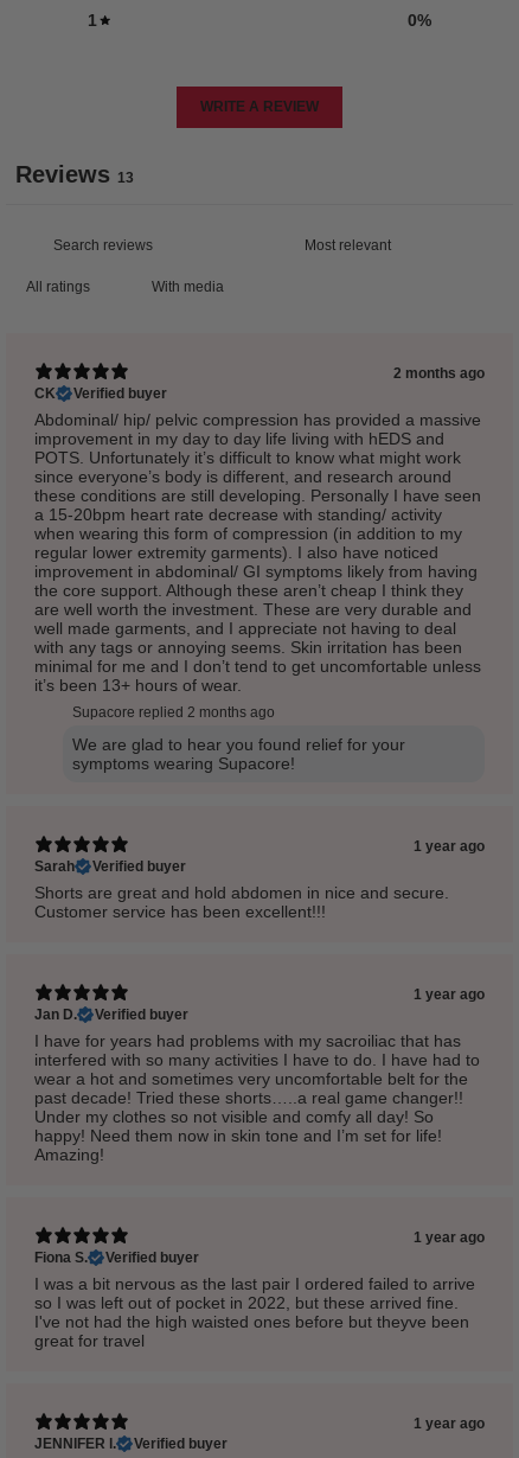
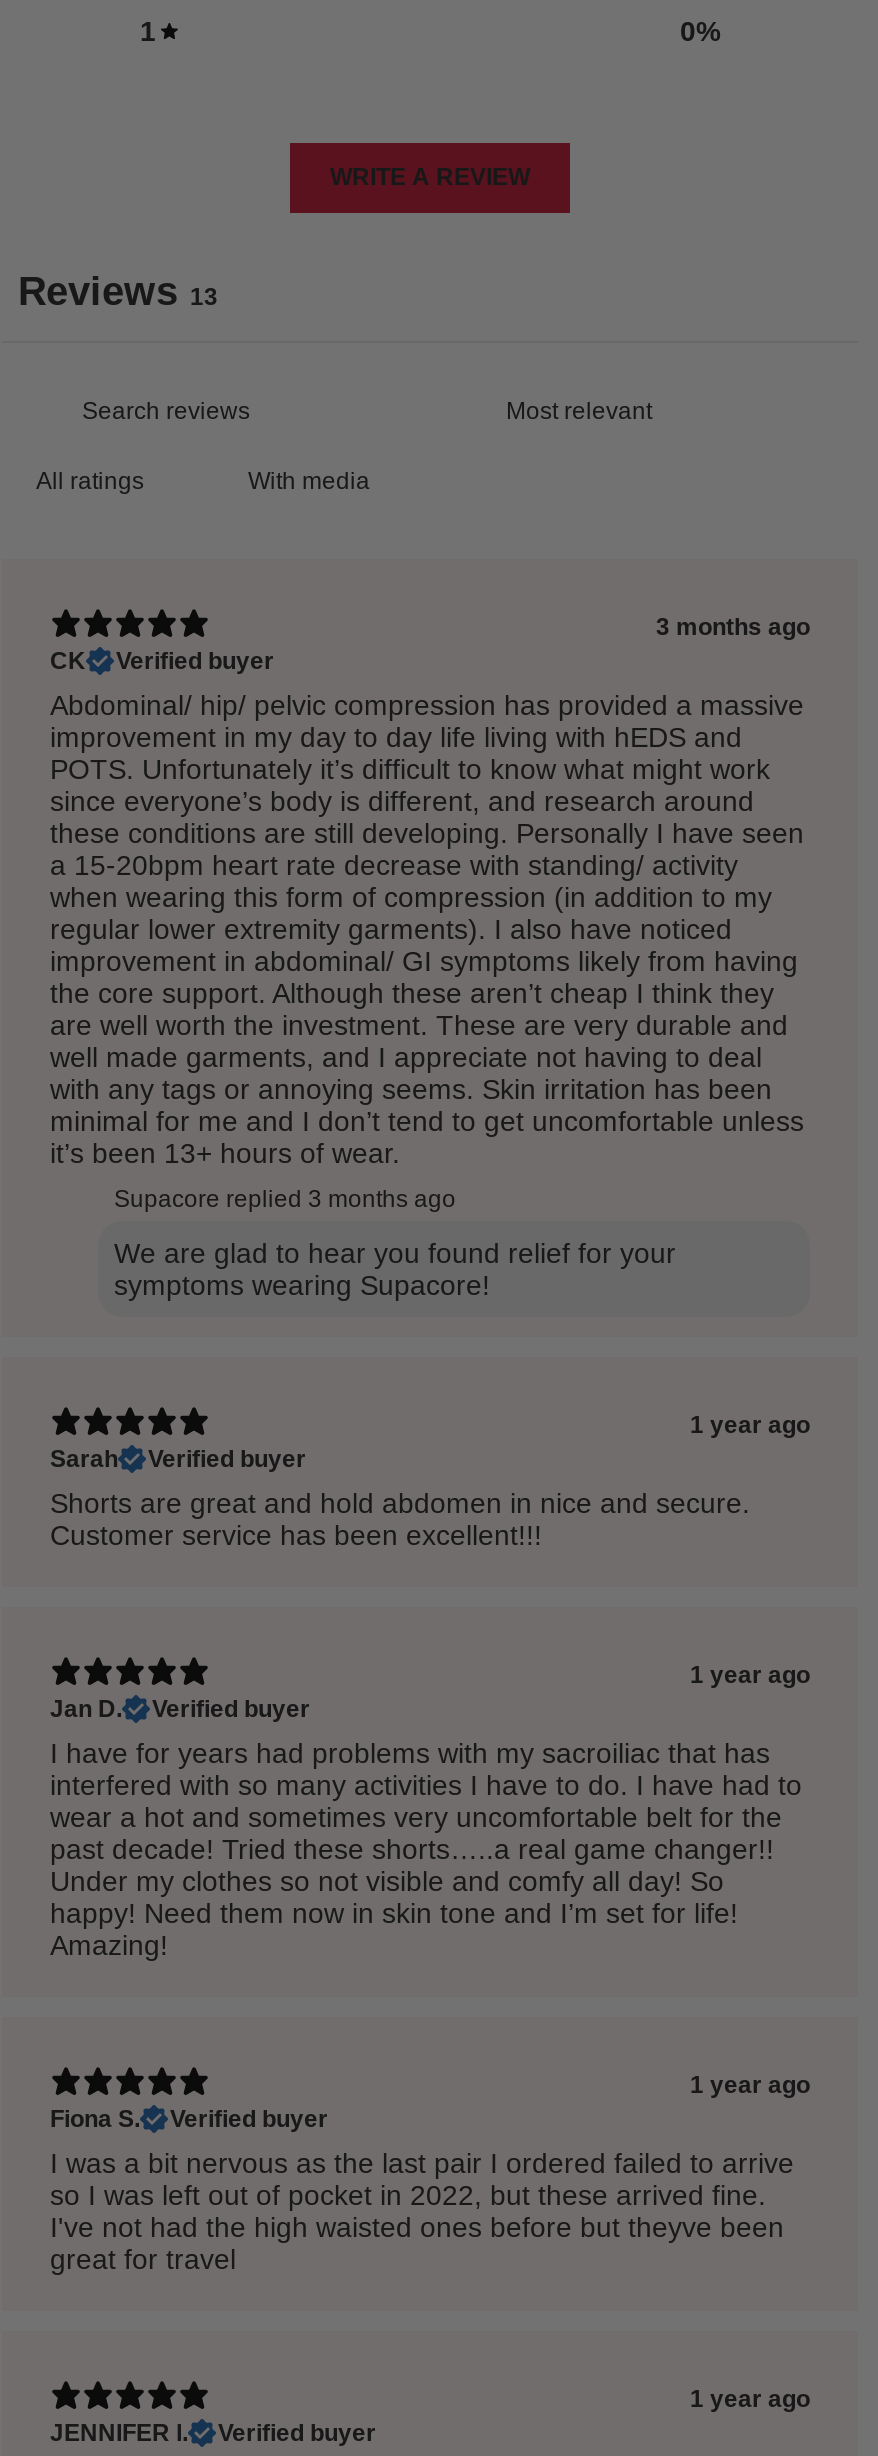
[393,365,485,381] 2 months ago -> [656,612,810,640] 3 months ago
[72,704,275,721] Supacore replied 2 months ago -> [114,1185,456,1213] Supacore replied 3 months ago

